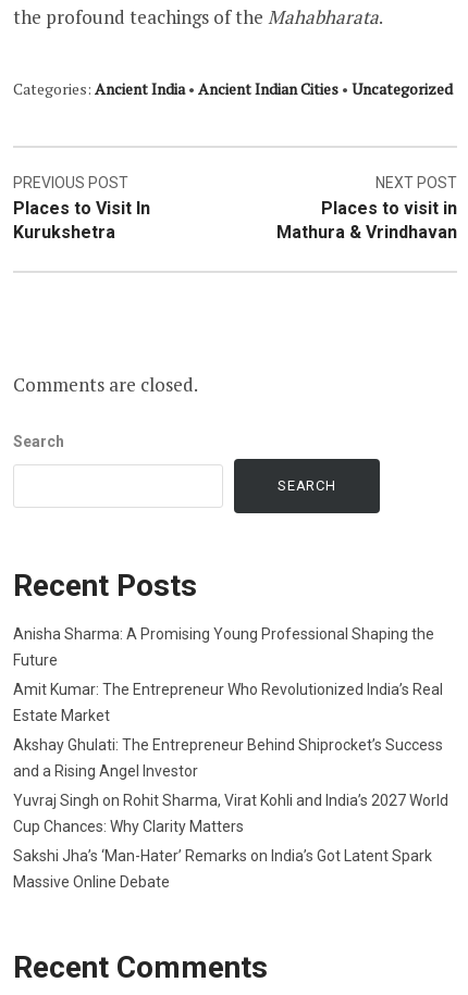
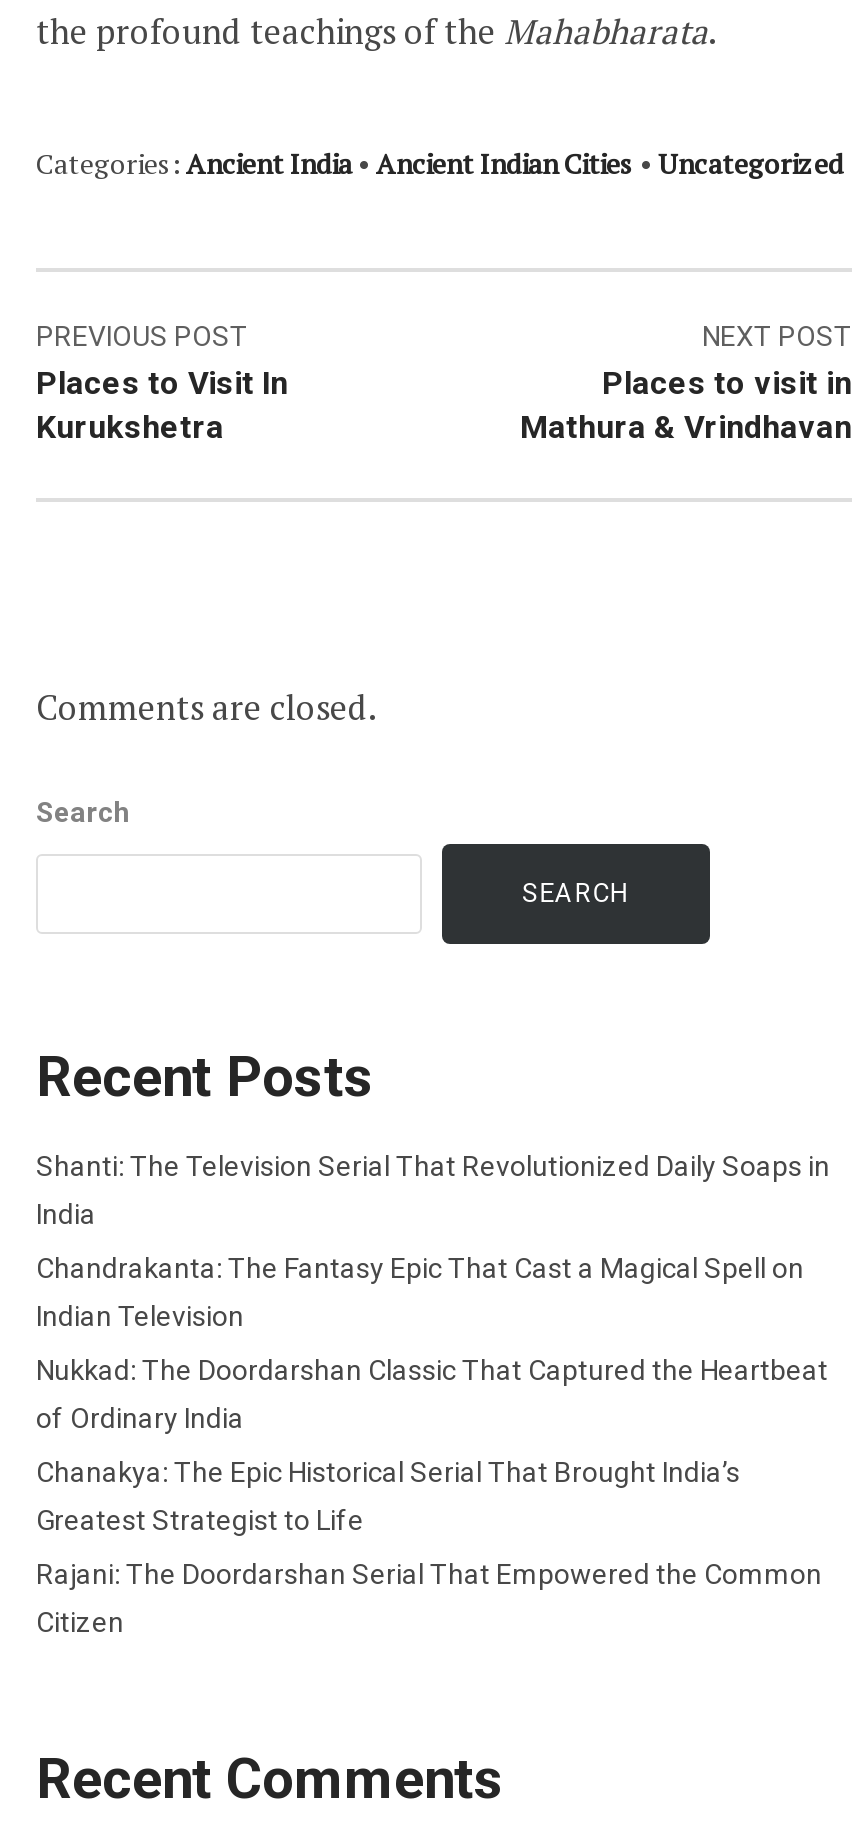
[13,625,434,642] Anisha Sharma: A Promising Young Professional Shaping the -> [36,1149,830,1181] Shanti: The Television Serial That Revolutionized Daily Soaps in
[13,651,58,668] Future -> [36,1197,96,1229] India
[13,680,443,698] Amit Kumar: The Entrepreneur Who Revolutionized India’s Real -> [36,1251,804,1283] Chandrakanta: The Fantasy Epic That Cast a Magical Spell on
[13,706,110,724] Estate Market -> [36,1299,244,1331] Indian Television
[13,736,443,753] Akshay Ghulati: The Entrepreneur Behind Shiprocket’s Success -> [36,1353,828,1385] Nukkad: The Doordarshan Classic That Captured the Heartbeat
[13,762,198,779] and a Rising Angel Investor -> [36,1401,244,1433] of Ordinary India
[13,791,448,809] Yuvraj Singh on Rohit Sharma, Virat Kohli and India’s 2027 World -> [36,1455,740,1487] Chanakya: The Epic Historical Serial That Brought India’s
[13,817,244,835] Cup Chances: Why Clarity Matters -> [36,1503,364,1535] Greatest Strategist to Life
[13,847,432,864] Sakshi Jha’s ‘Man-Hater’ Remarks on India’s Got Latent Spark -> [36,1557,822,1589] Rajani: The Doordarshan Serial That Empowered the Common
[13,873,170,890] Massive Online Debate -> [36,1605,124,1637] Citizen

